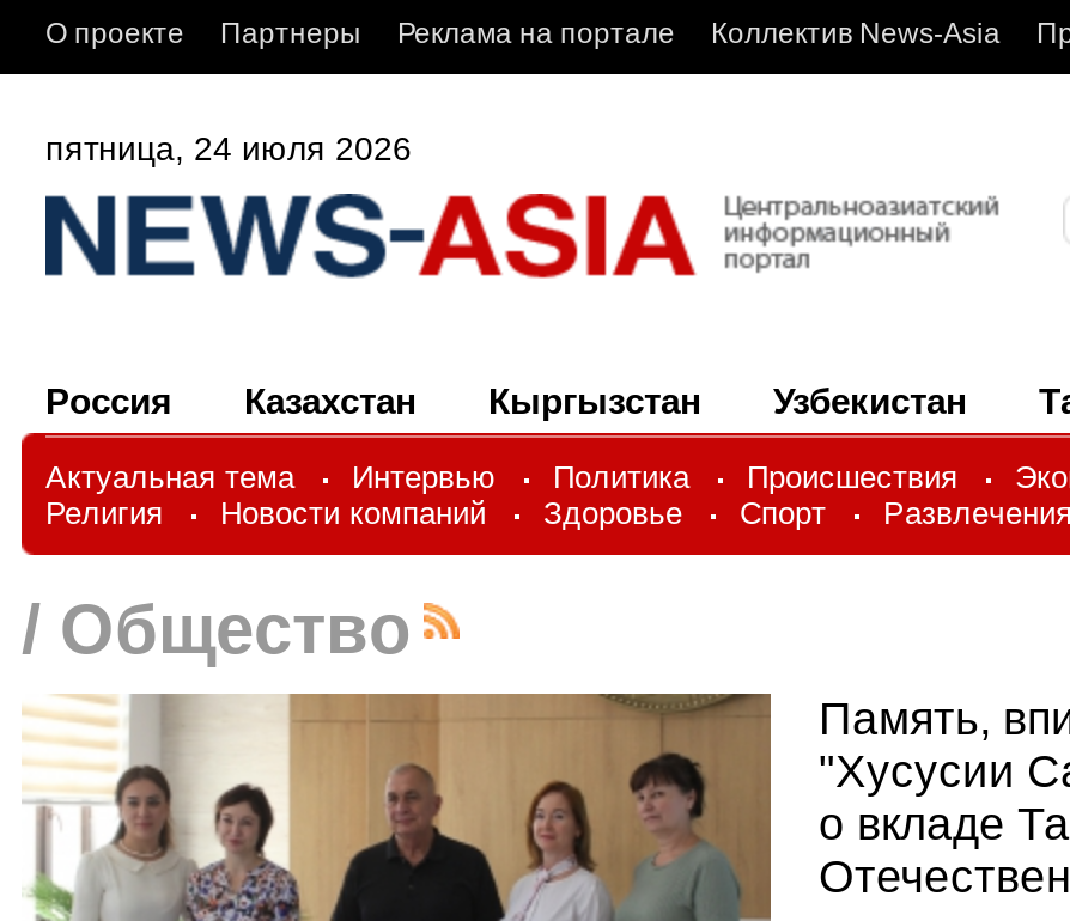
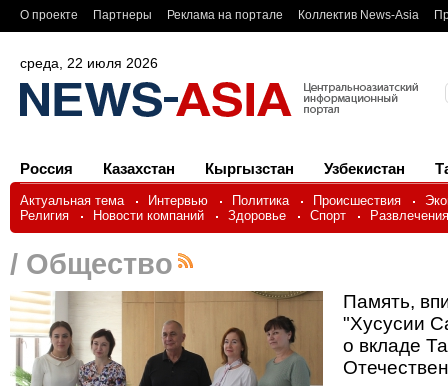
[45,129,412,167] пятница, 24 июля 2026 -> [20,55,158,71] среда, 22 июля 2026

